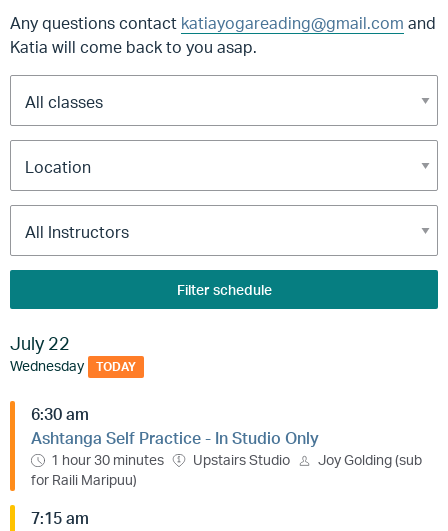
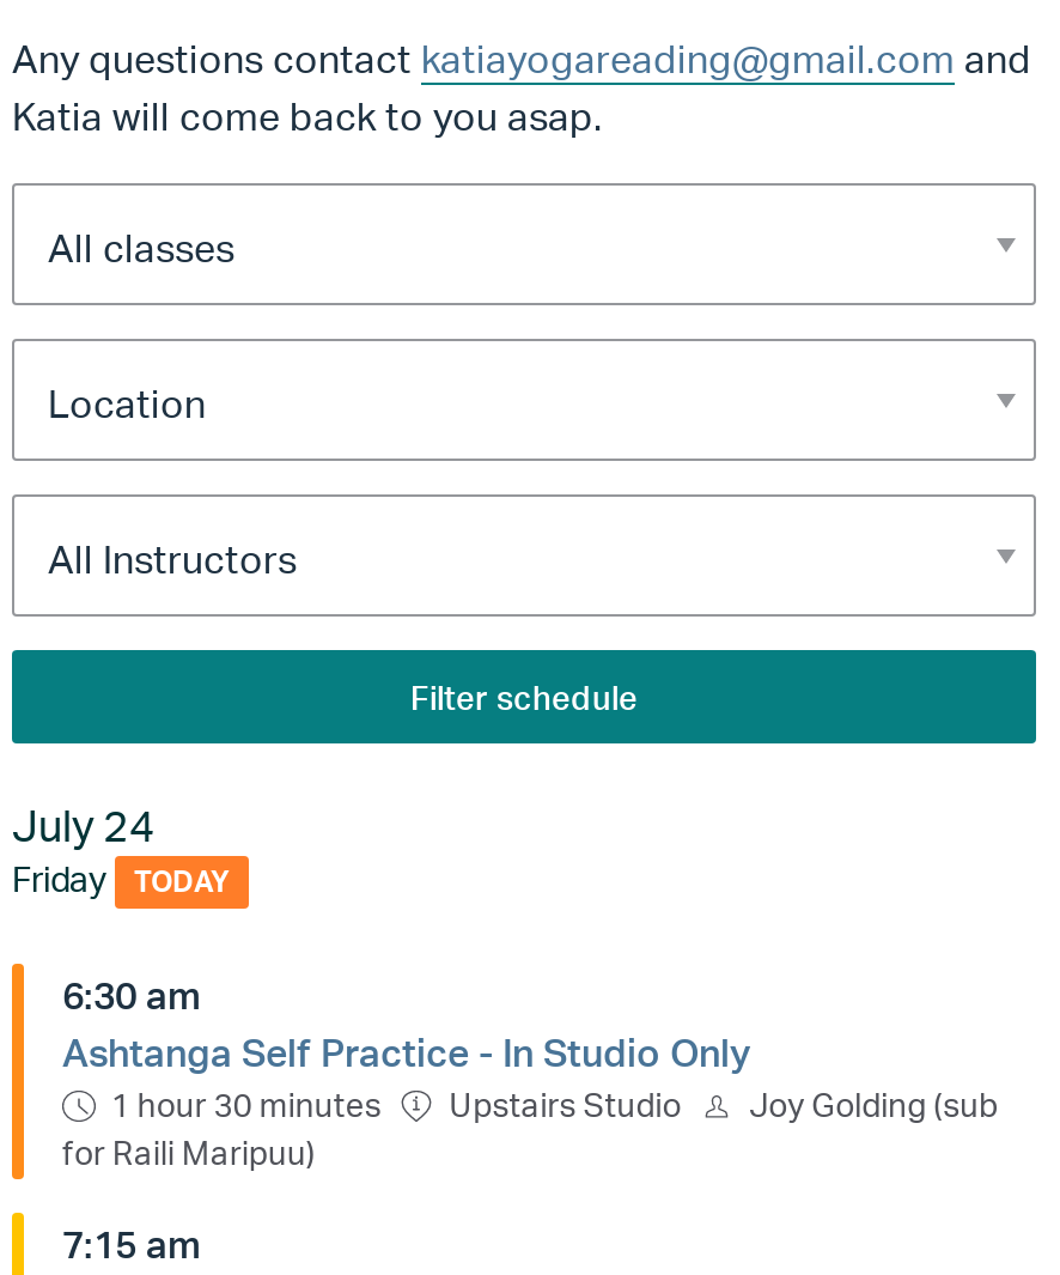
[10,332,84,374] July 22 | Wednesday -> [12,799,156,899] July 24 | Friday

